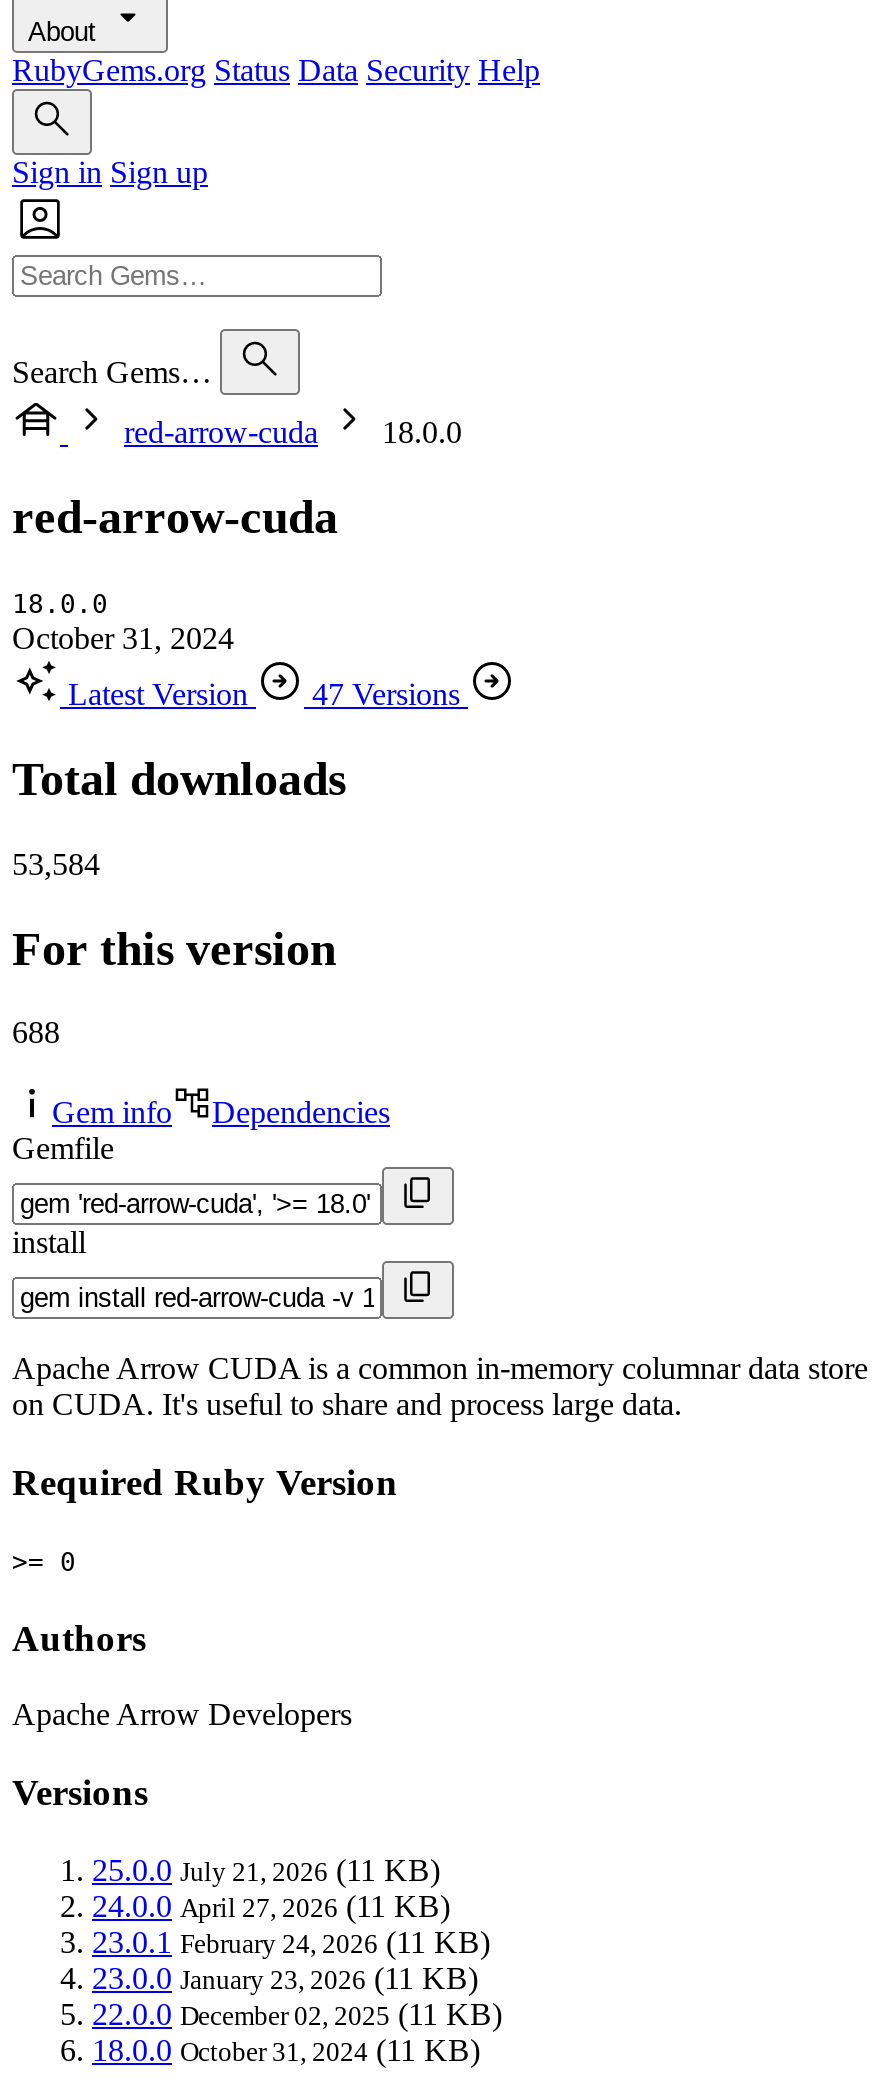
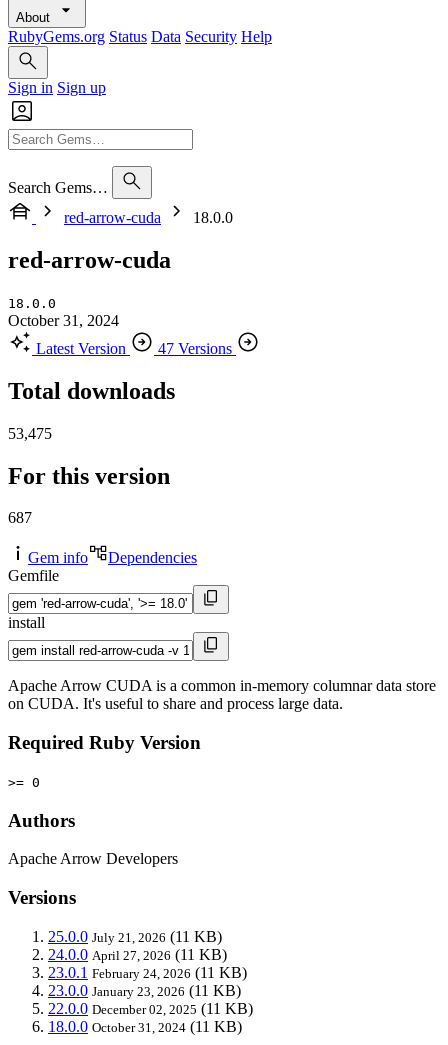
[12,846,100,880] 53,584 -> [8,425,52,442] 53,475
[12,1016,60,1050] 688 -> [8,509,32,526] 687

